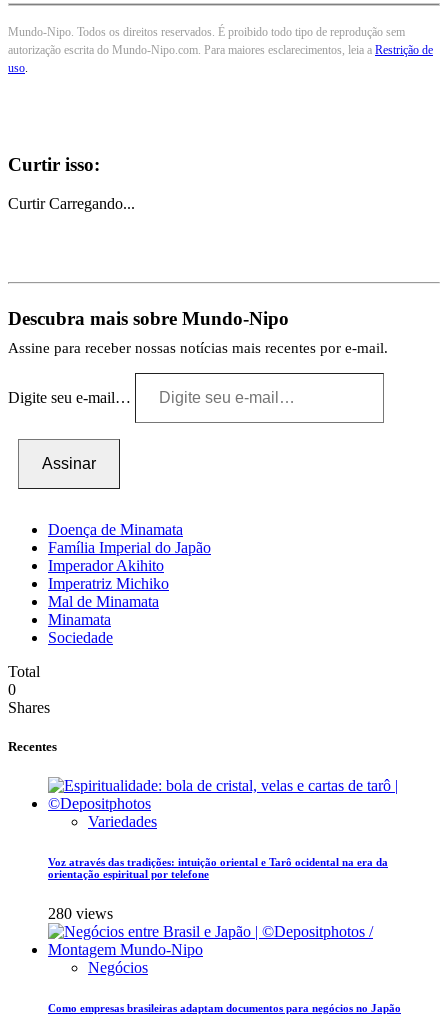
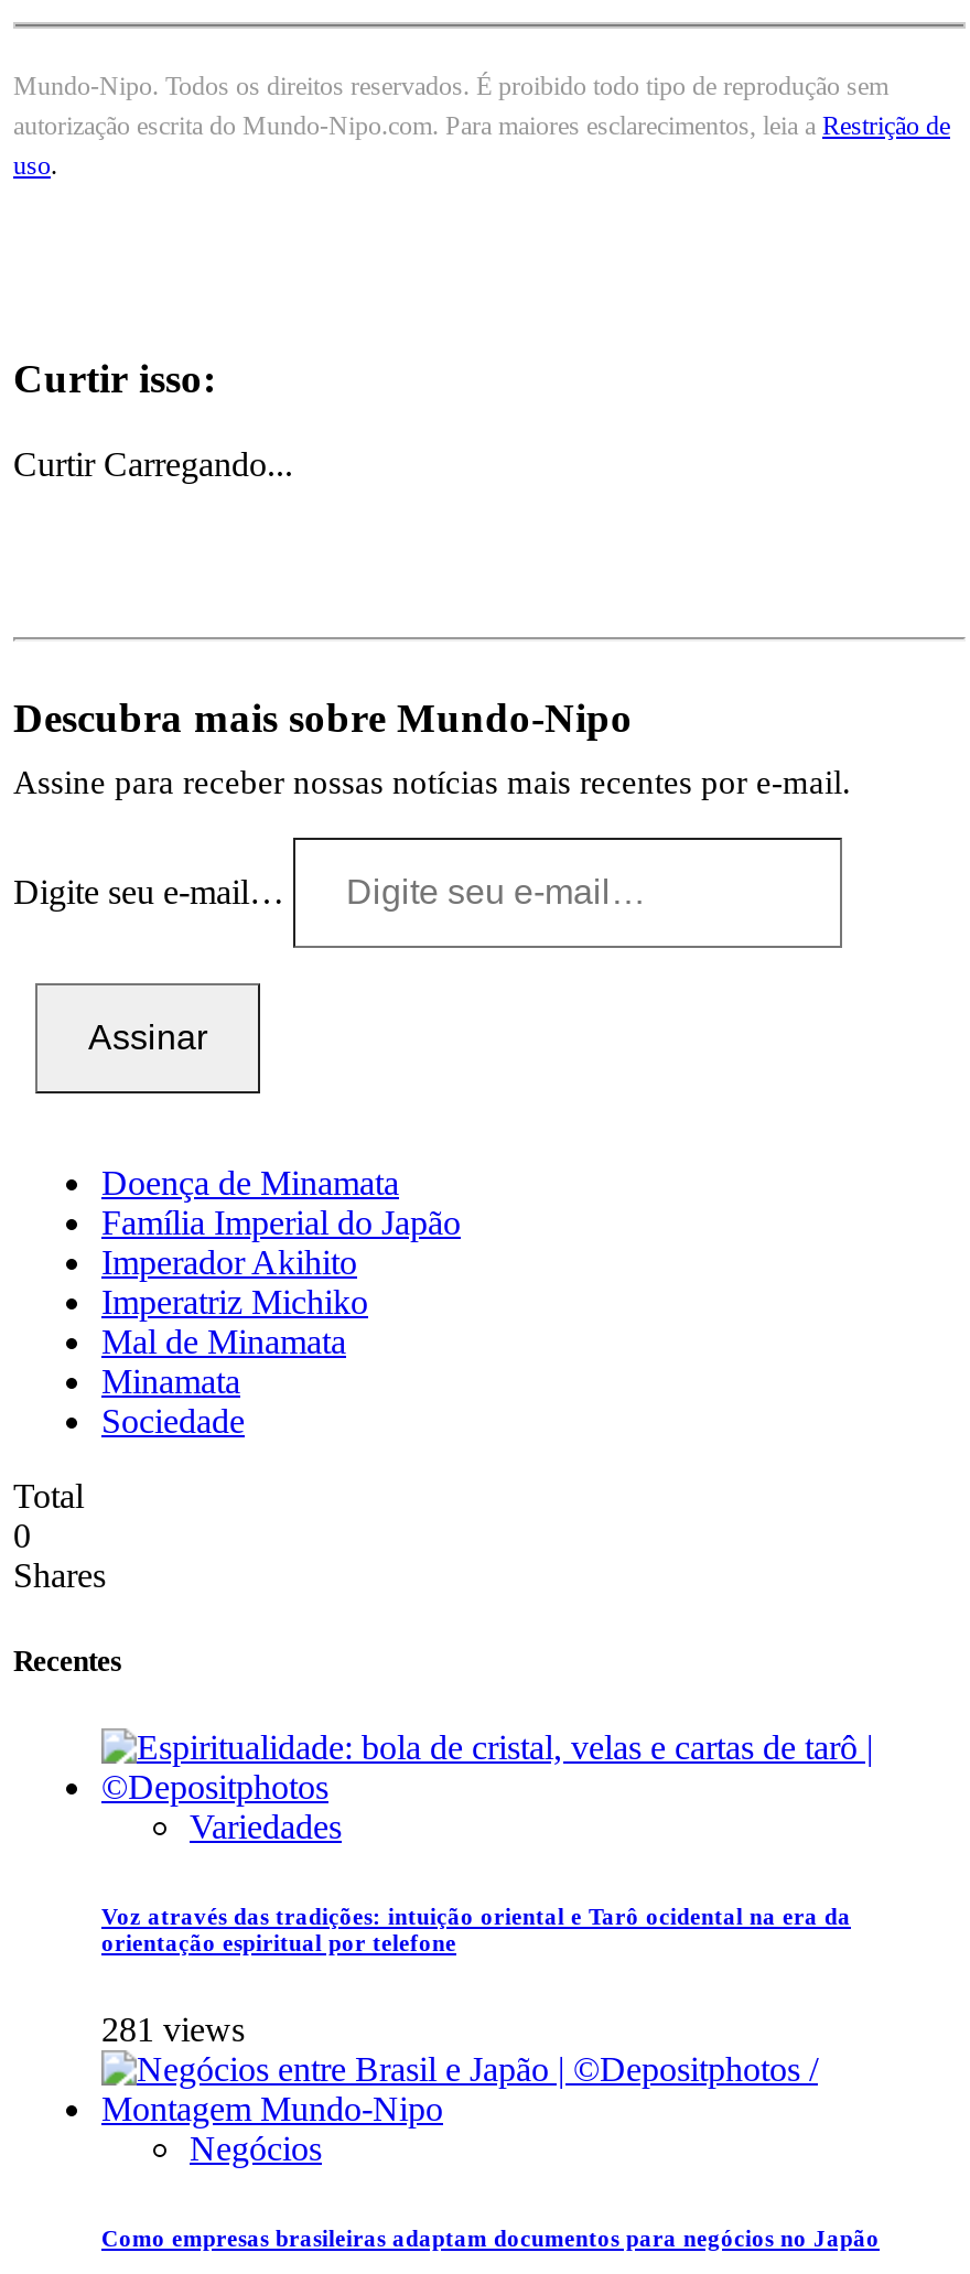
[48,905,113,922] 280 views -> [101,2011,245,2049] 281 views

